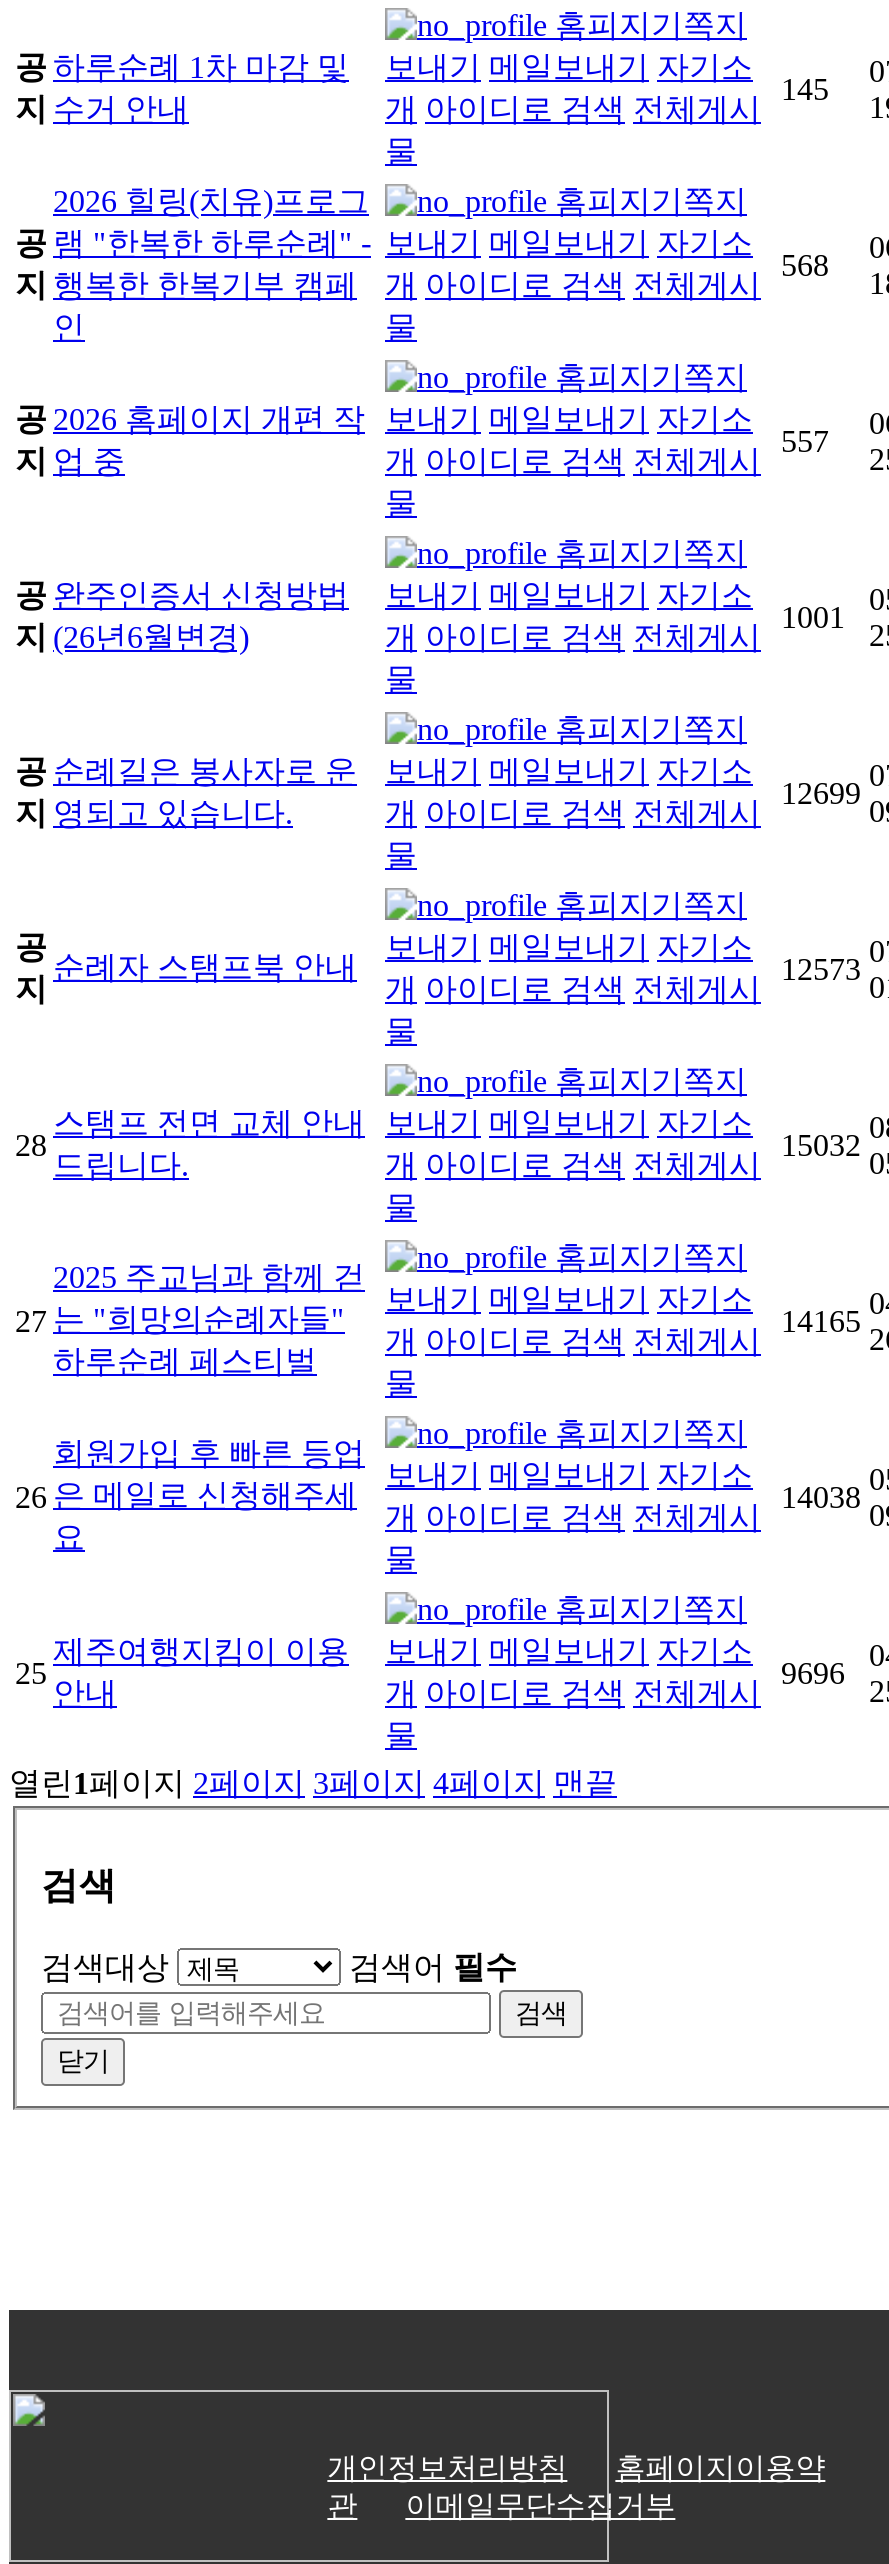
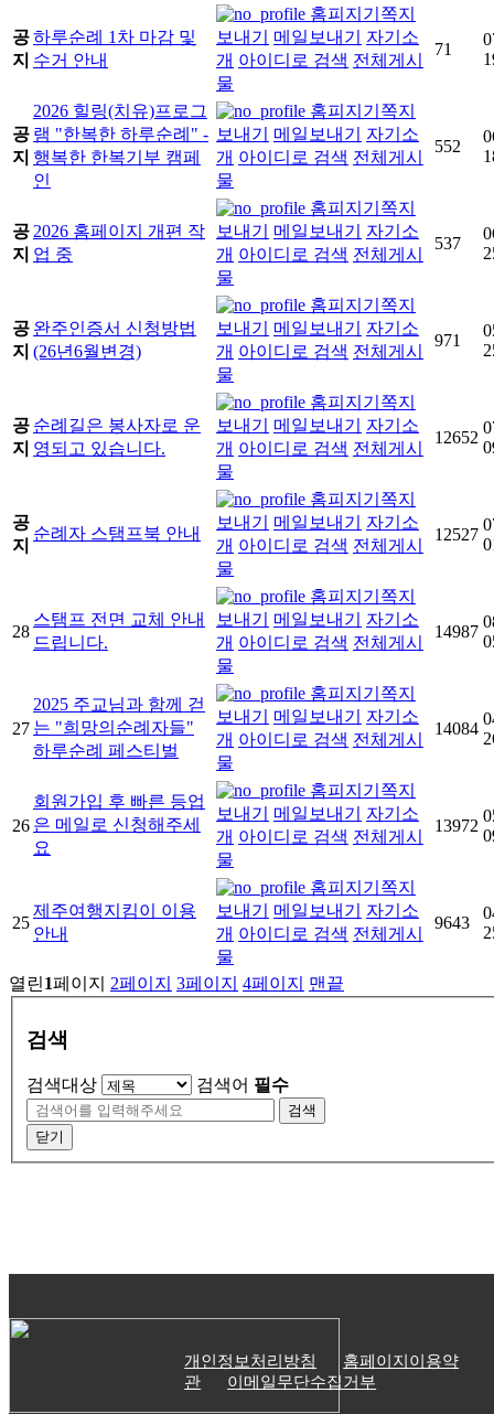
[781,72,829,106] 145 -> [434,40,452,59] 71
[781,248,829,282] 568 -> [434,137,461,156] 552
[781,424,829,458] 557 -> [434,234,461,253] 537
[781,600,845,634] 1001 -> [434,331,461,350] 971
[781,776,861,810] 12699 -> [434,428,479,447] 12652
[781,952,861,986] 12573 -> [434,525,479,544] 12527
[781,1128,861,1162] 15032 -> [434,622,479,641] 14987
[781,1304,861,1338] 14165 -> [434,719,479,738] 14084
[781,1480,861,1514] 14038 -> [434,816,479,835] 13972
[781,1656,845,1690] 9696 -> [434,913,470,932] 9643

